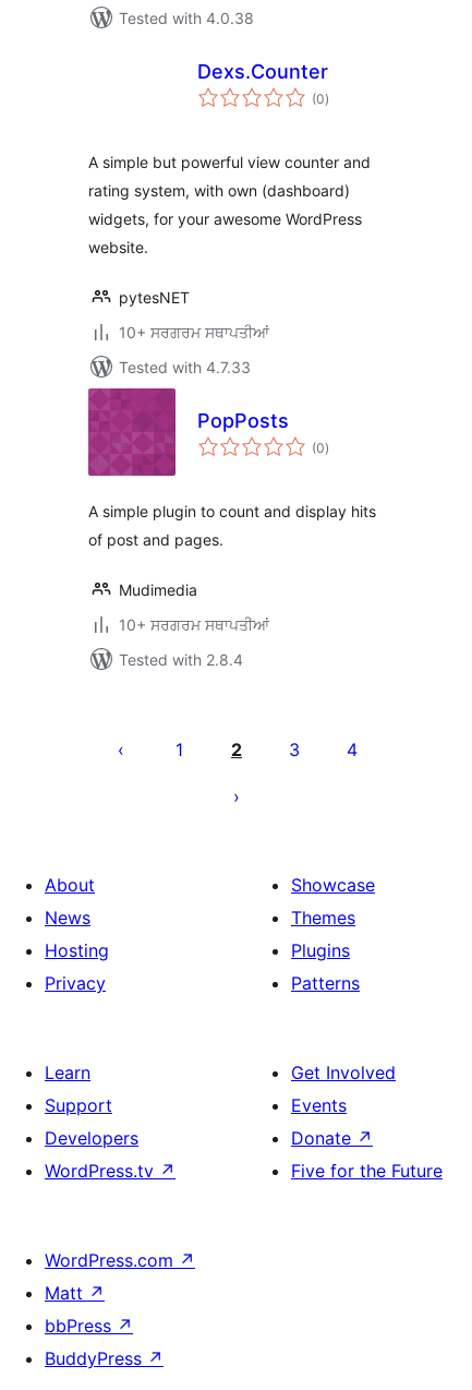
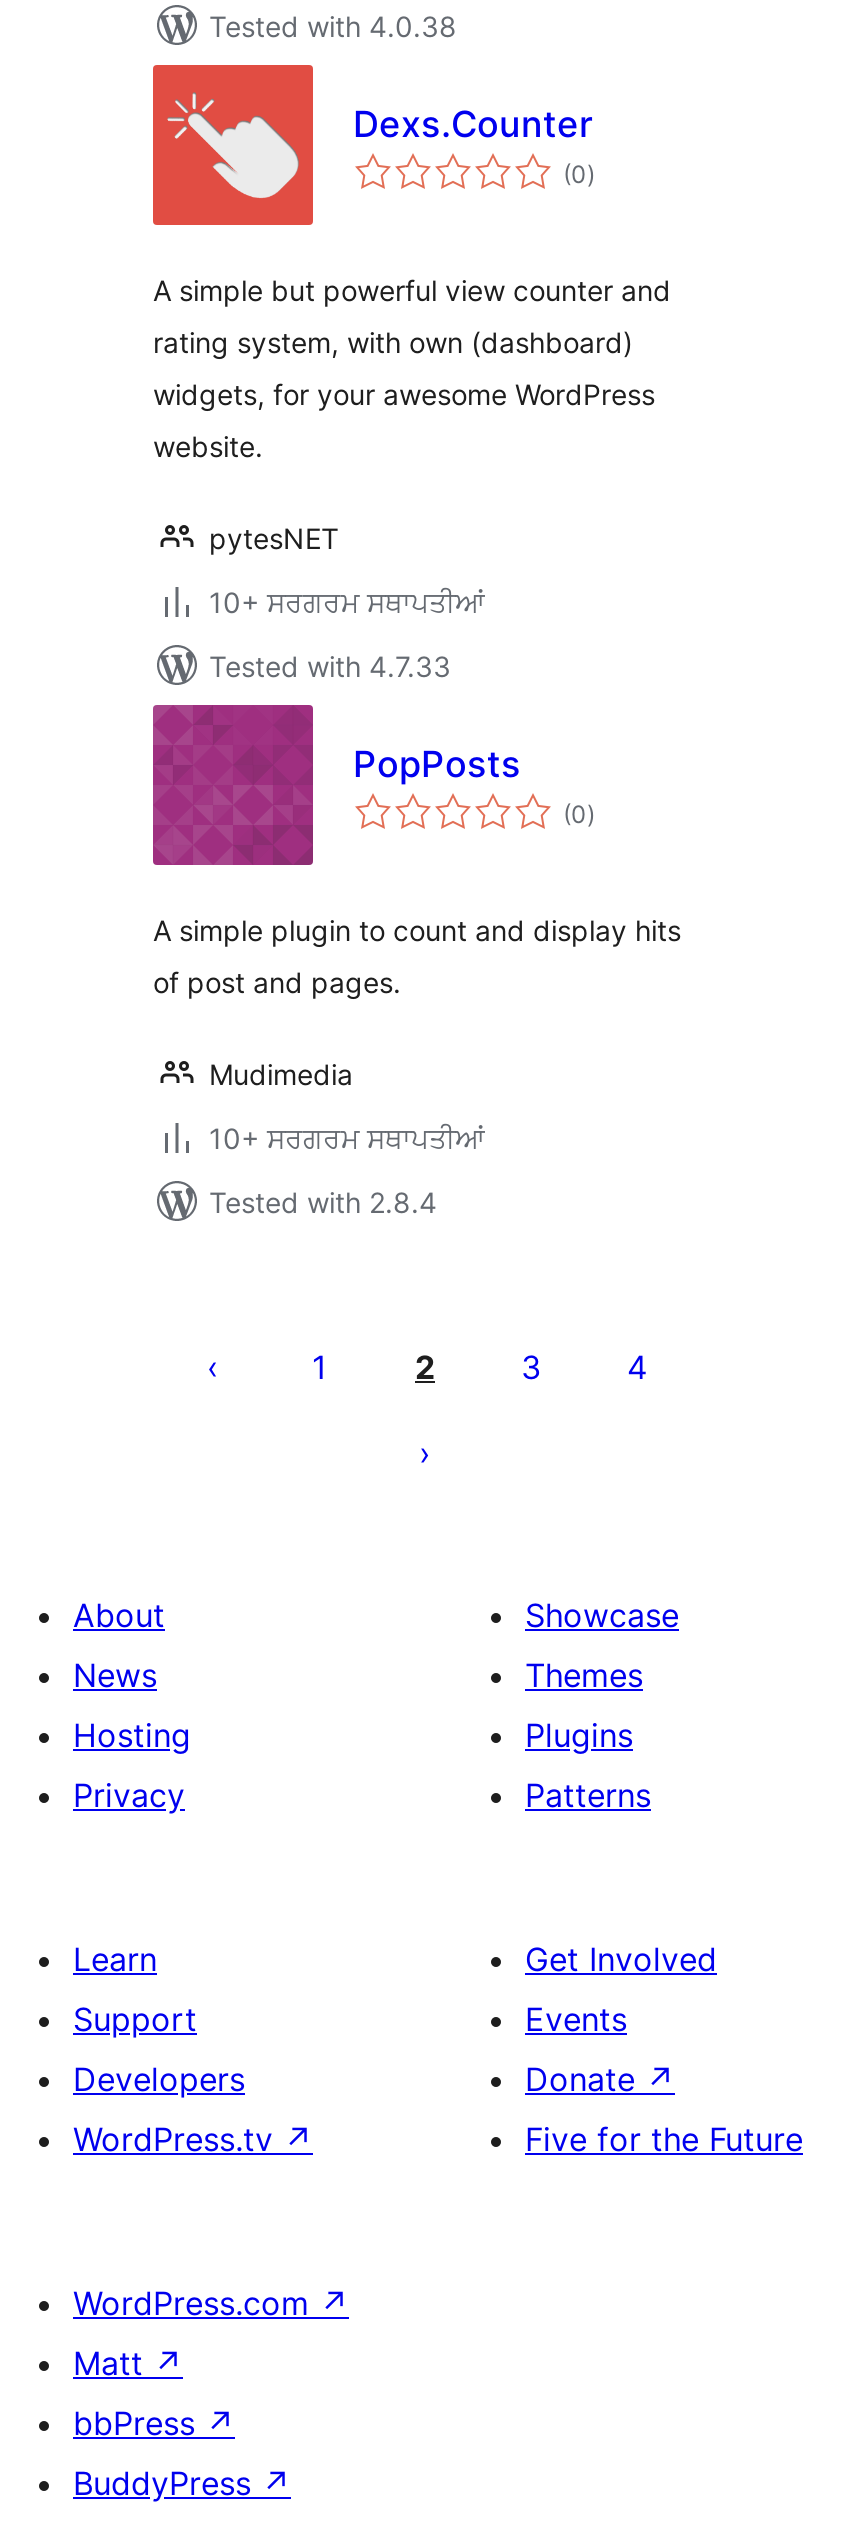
none -> [151,63,315,227] [image]

